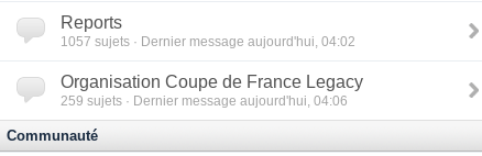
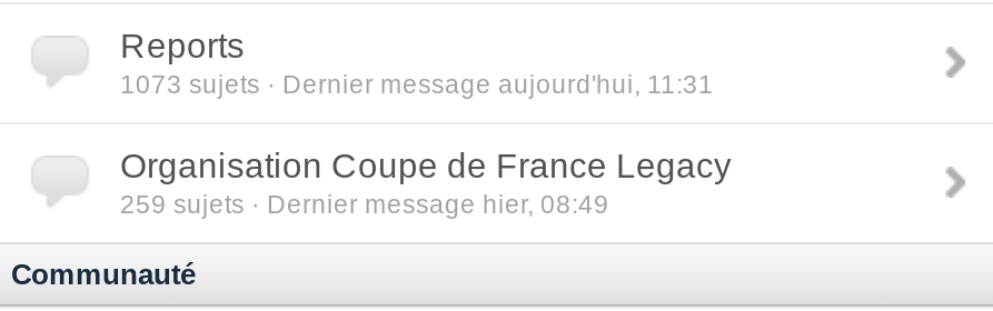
[61,34,355,48] 1057 sujets · Dernier message aujourd'hui, 04:02 -> [120,69,714,98] 1073 sujets · Dernier message aujourd'hui, 11:31
[61,93,348,108] 259 sujets · Dernier message aujourd'hui, 04:06 -> [120,189,609,218] 259 sujets · Dernier message hier, 08:49

